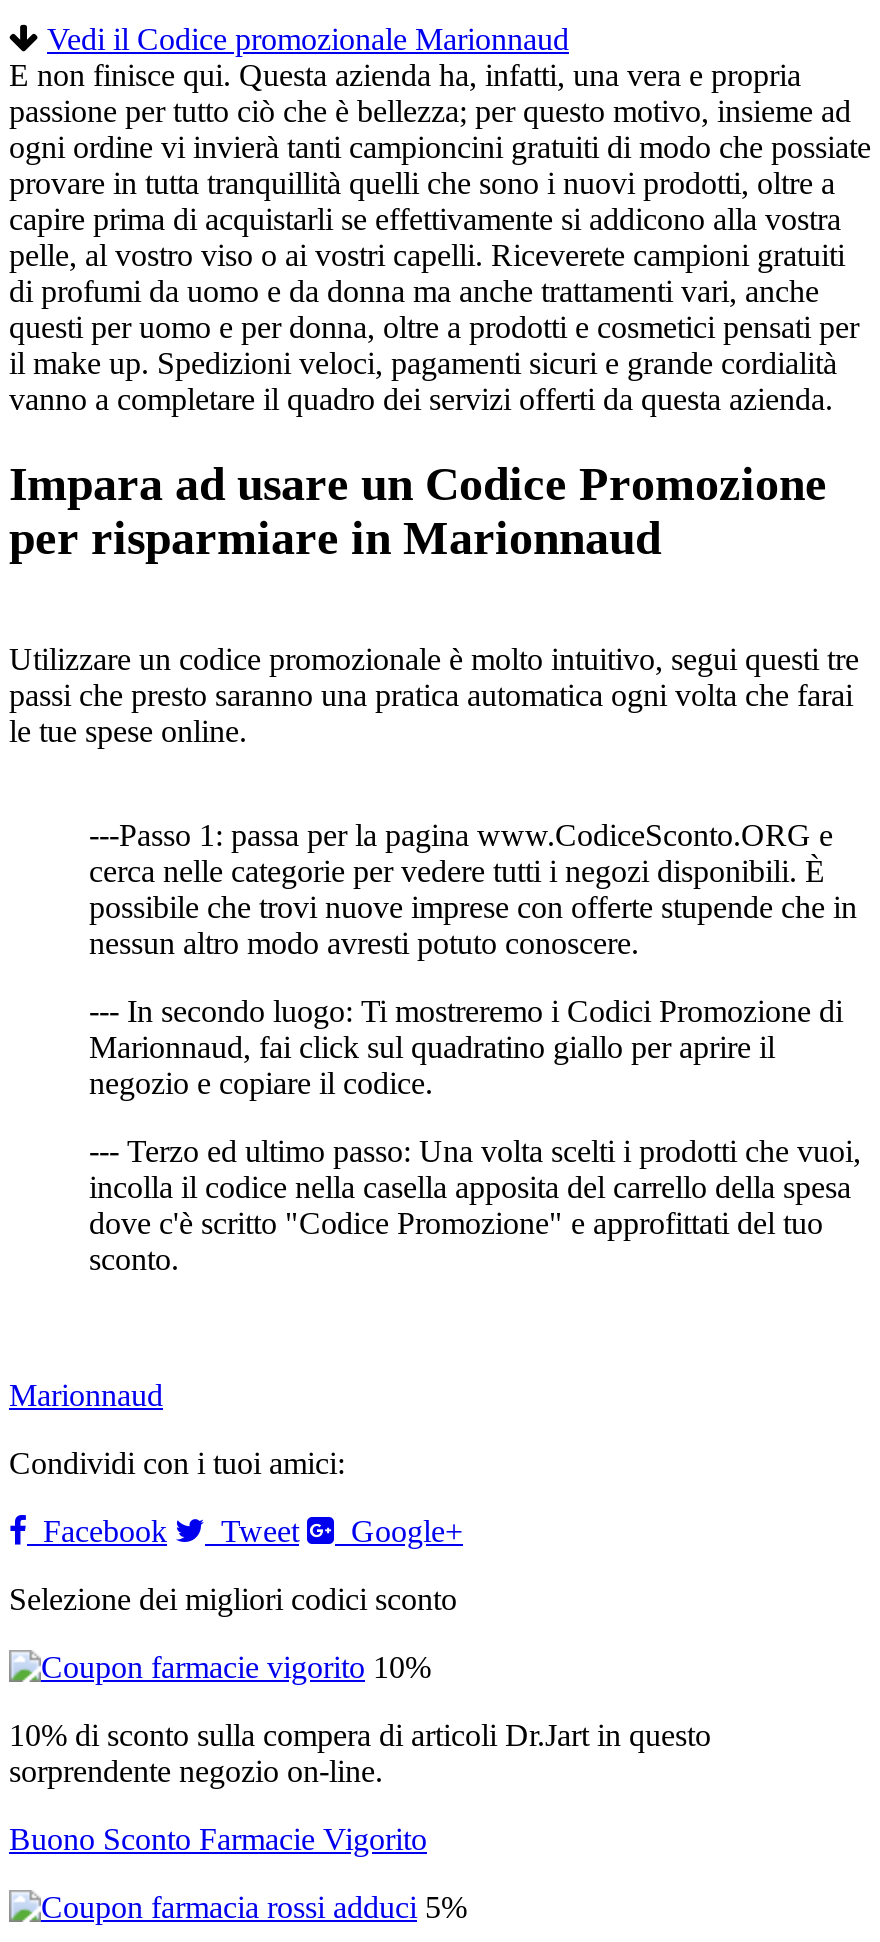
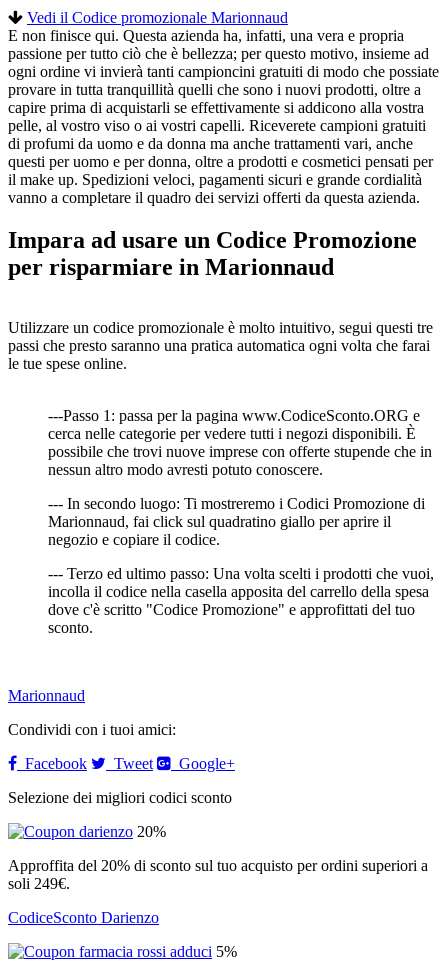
[373,1650,431,1684] 10% -> [137,823,166,840] 20%
[9,1718,711,1788] 10% di sconto sulla compera di articoli Dr.Jart in questo | sorprendente negozio on-line. -> [8,857,428,892] Approffita del 20% di sconto sul tuo acquisto per ordini superiori a | soli 249€.
[9,1822,427,1856] Buono Sconto Farmacie Vigorito -> [8,909,159,926] CodiceSconto Darienzo

